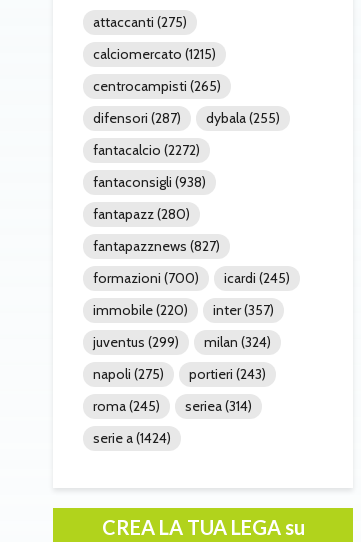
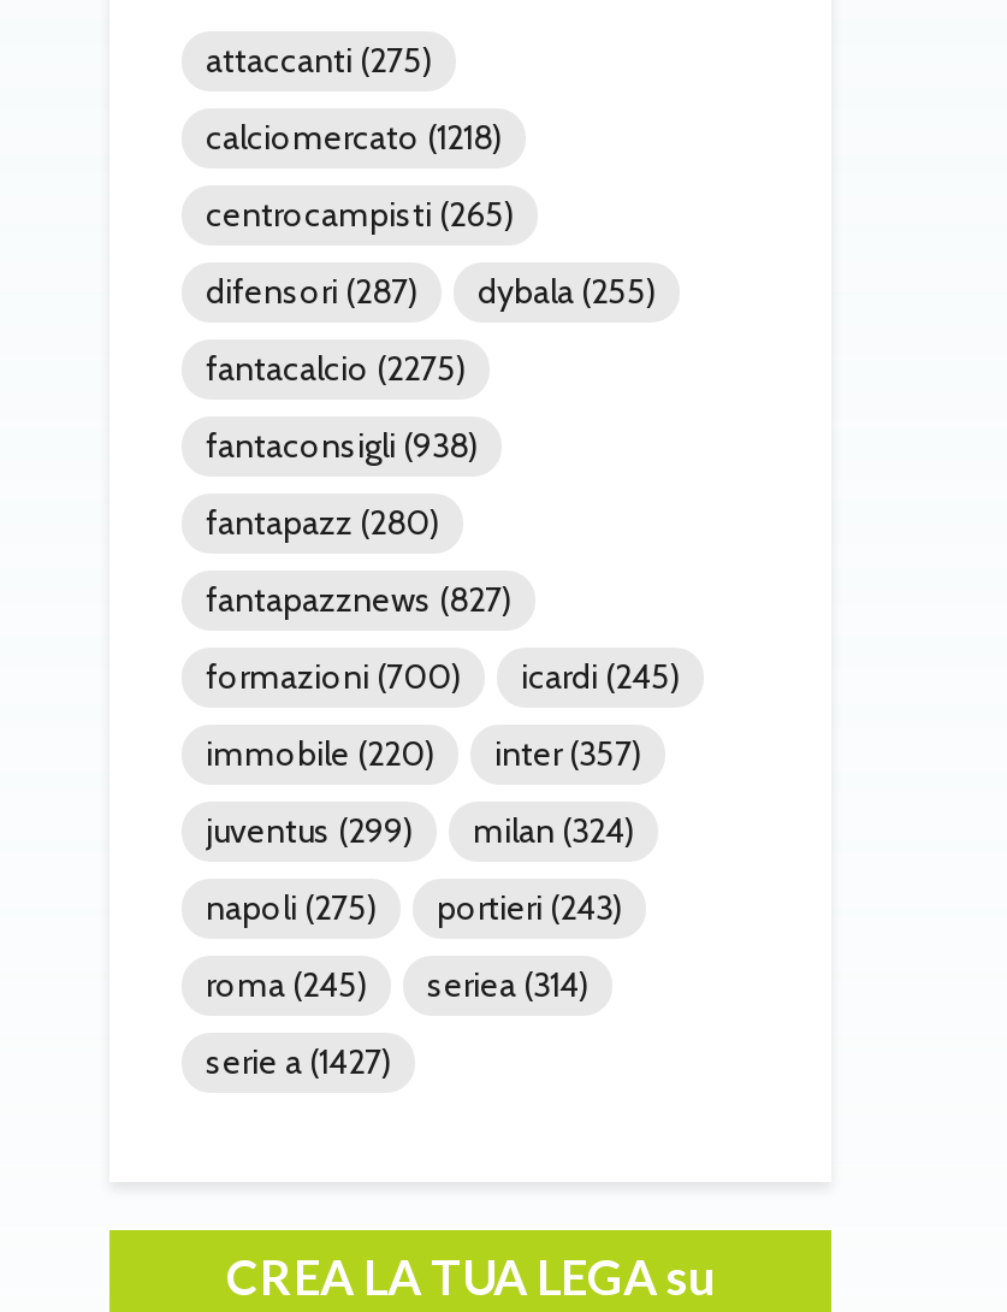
[93,45,216,63] calciomercato (1215) -> [206,117,502,160] calciomercato (1218)
[93,141,200,159] fantacalcio (2272) -> [206,348,466,391] fantacalcio (2275)
[93,429,171,447] serie a (1424) -> [206,1041,391,1084] serie a (1427)

